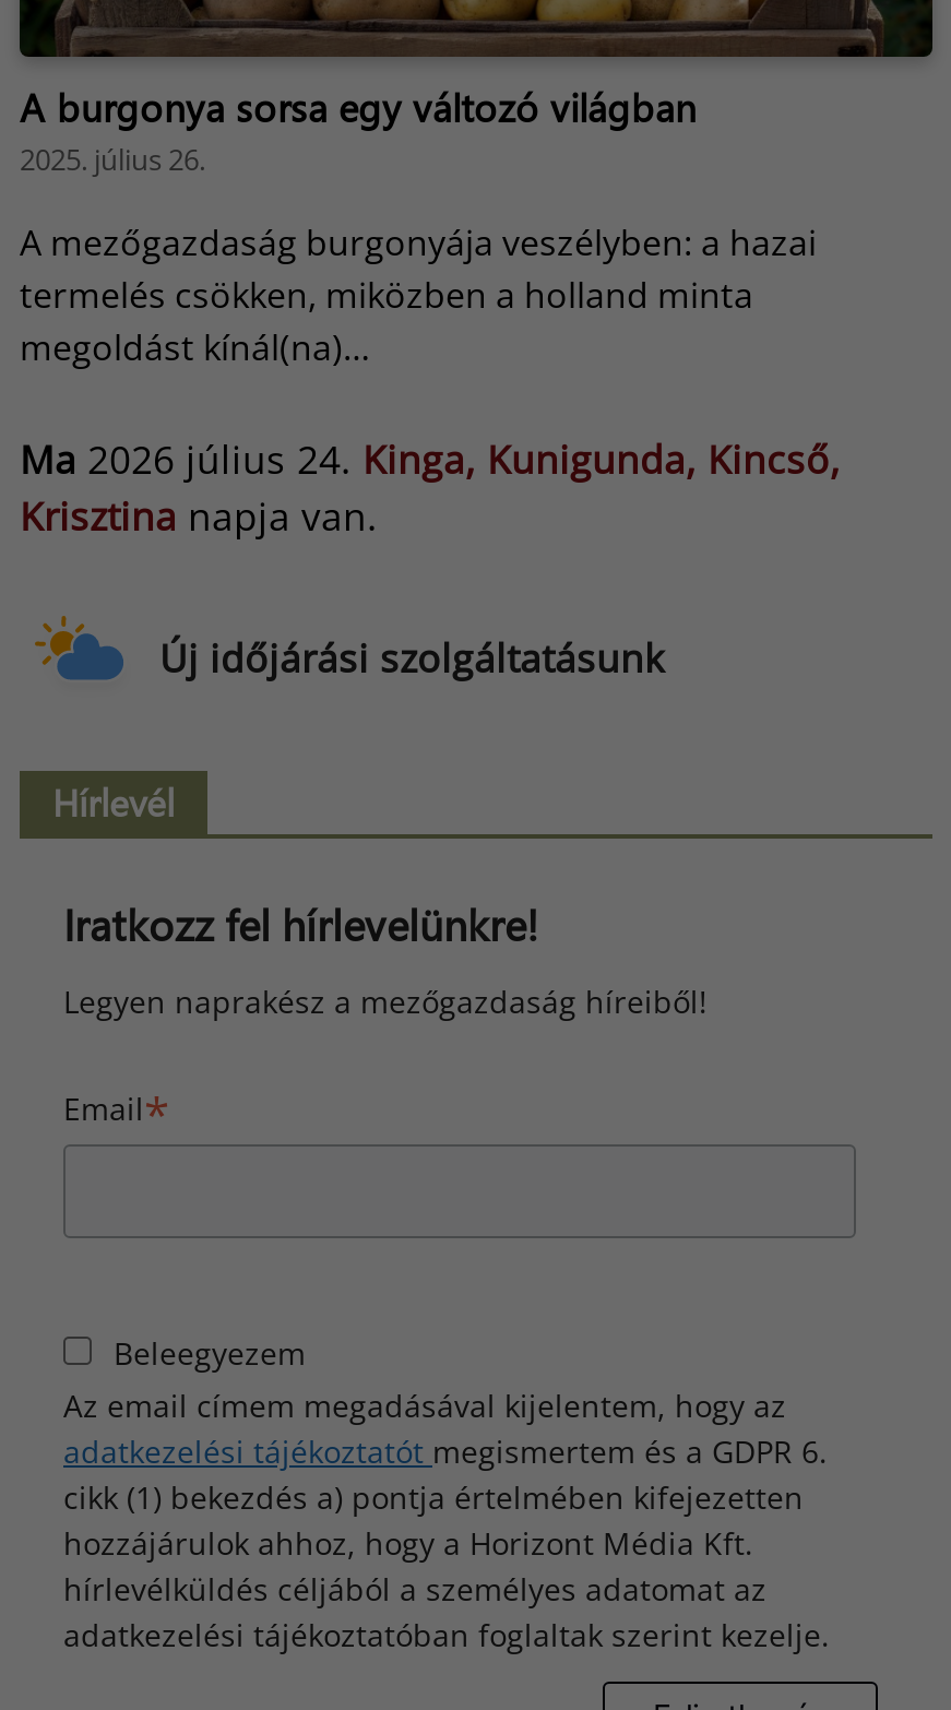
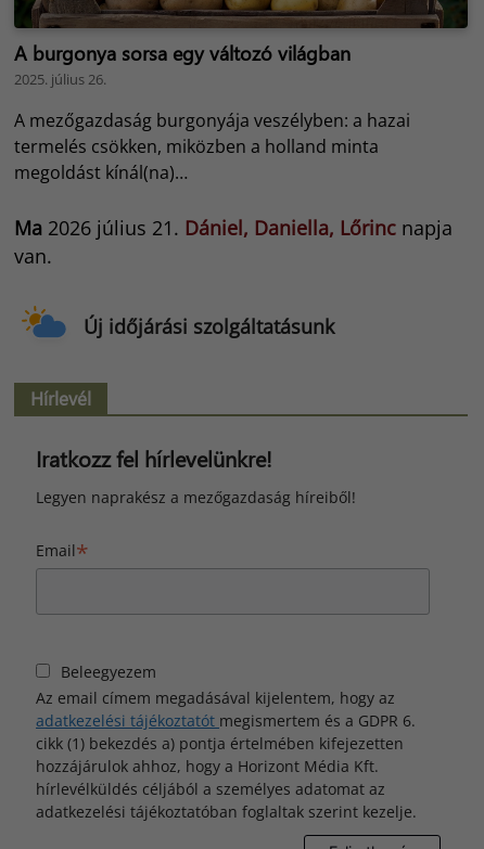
[20,433,841,542] Ma 2026 július 24. Kinga, Kunigunda, Kincső, | Krisztina napja van. -> [14,215,453,269] Ma 2026 július 21. Dániel, Daniella, Lőrinc napja | van.

